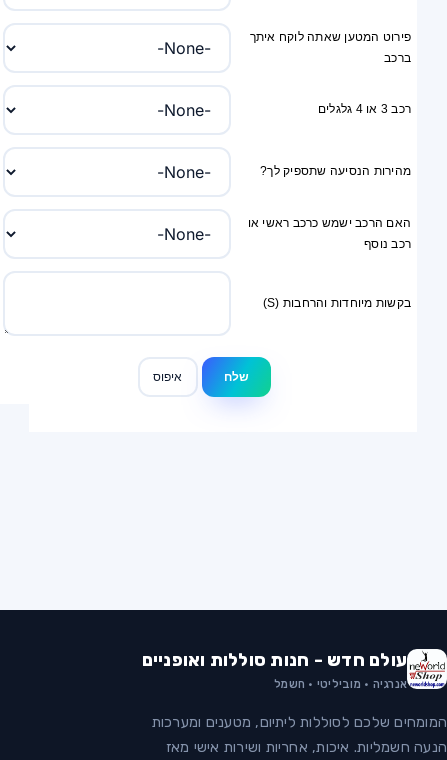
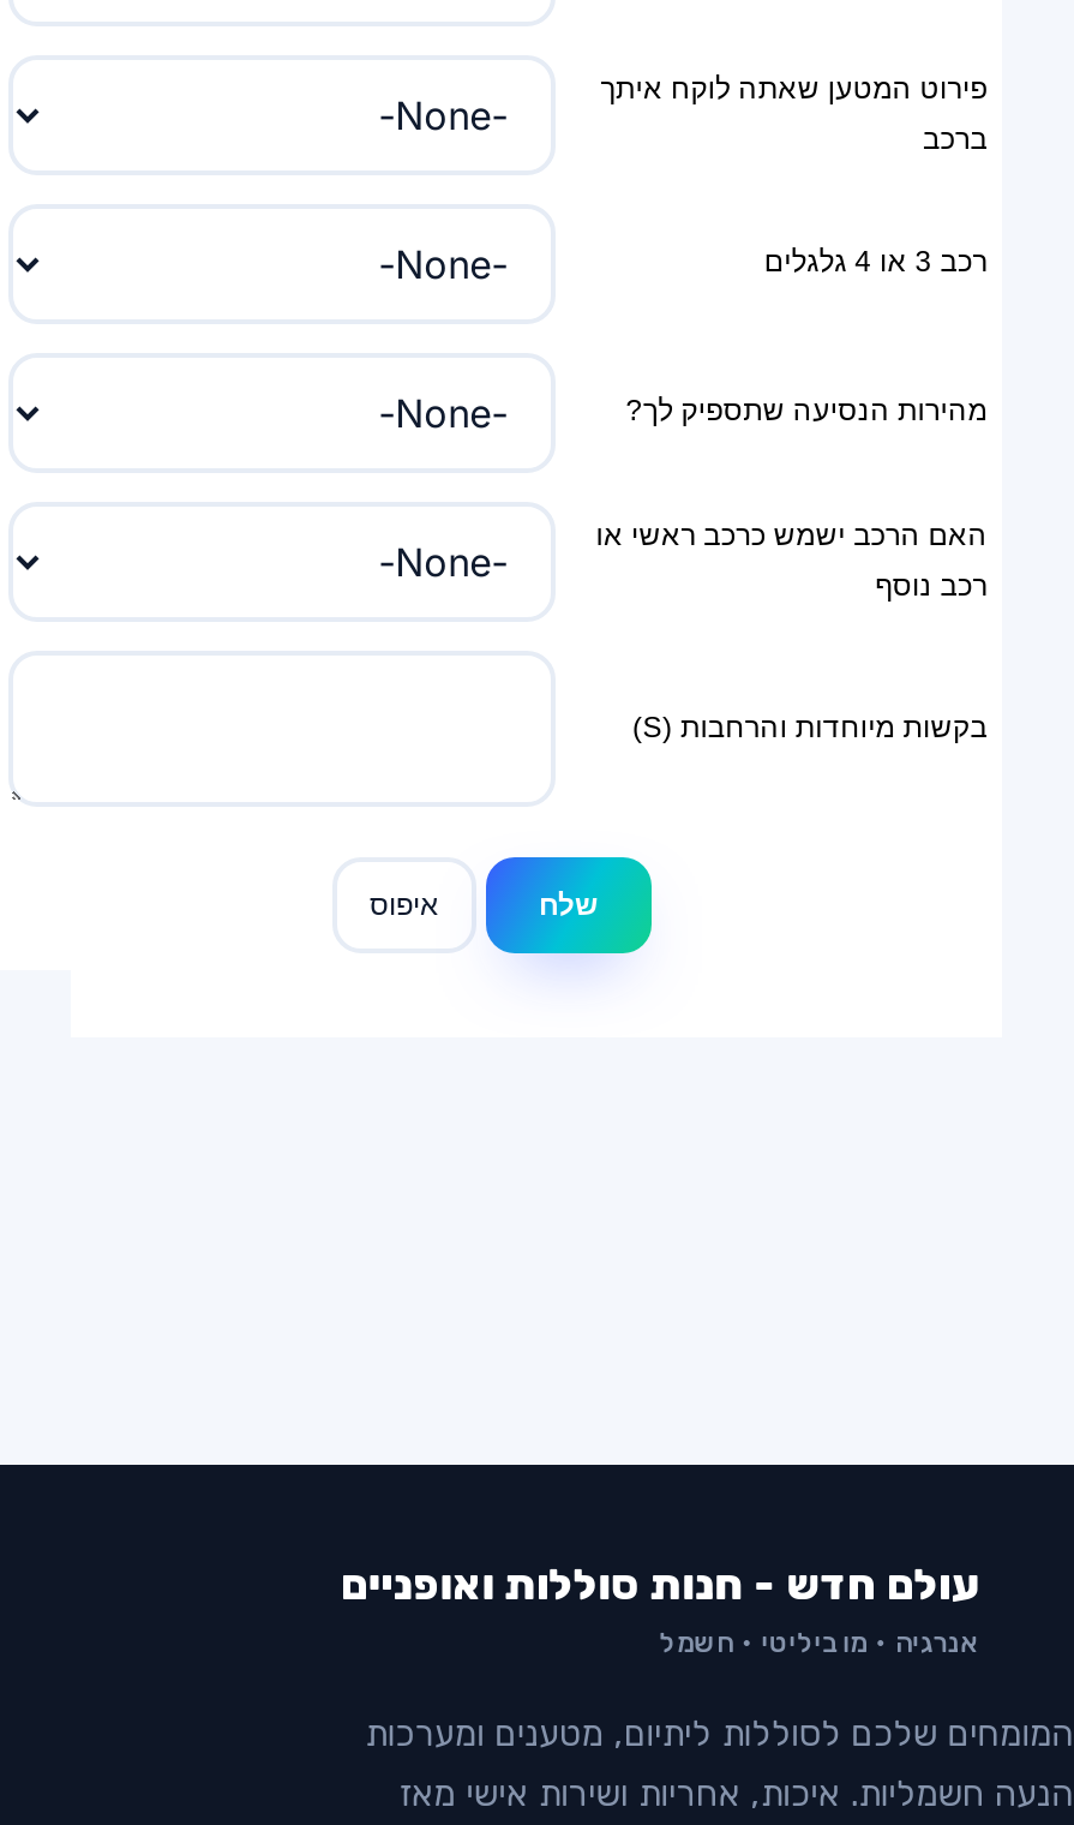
[406,648,444,690] [image] -> none

